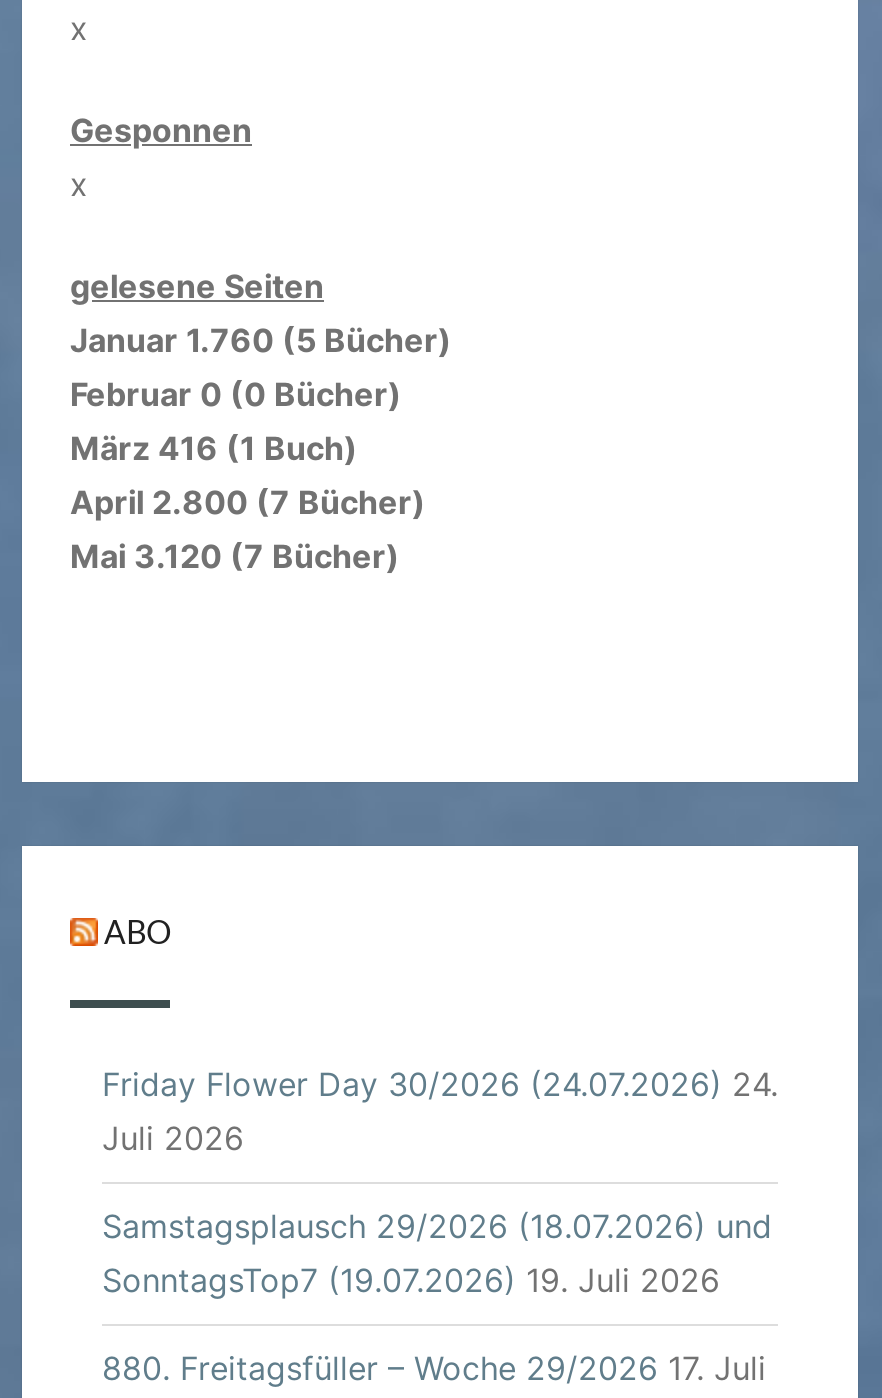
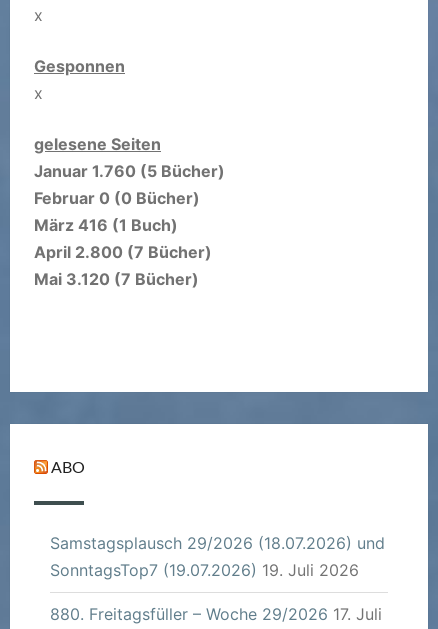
[102,1065,778,1159] Friday Flower Day 30/2026 (24.07.2026) 24. | Juli 2026 -> none

